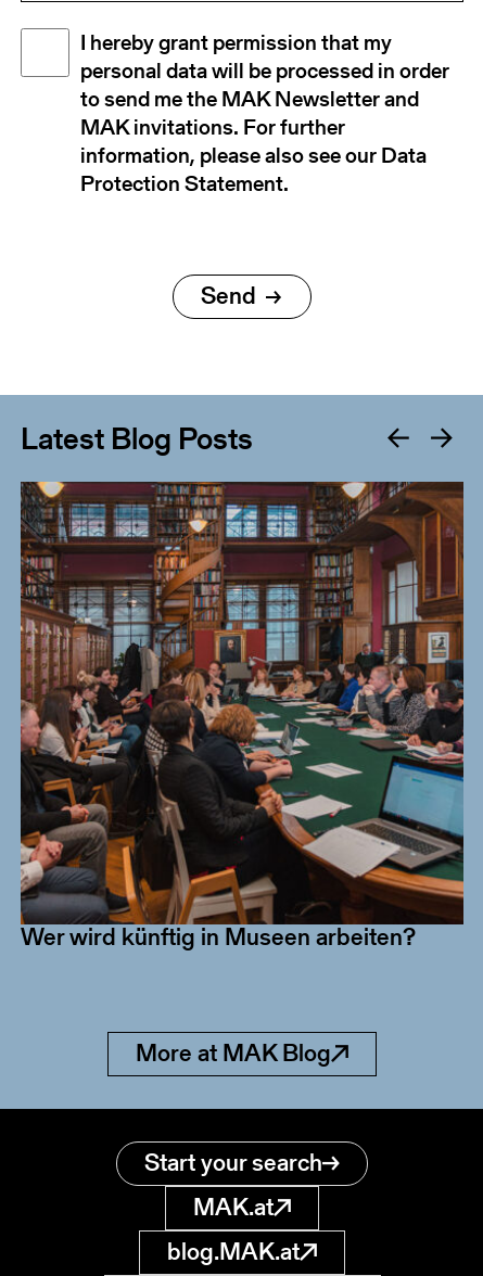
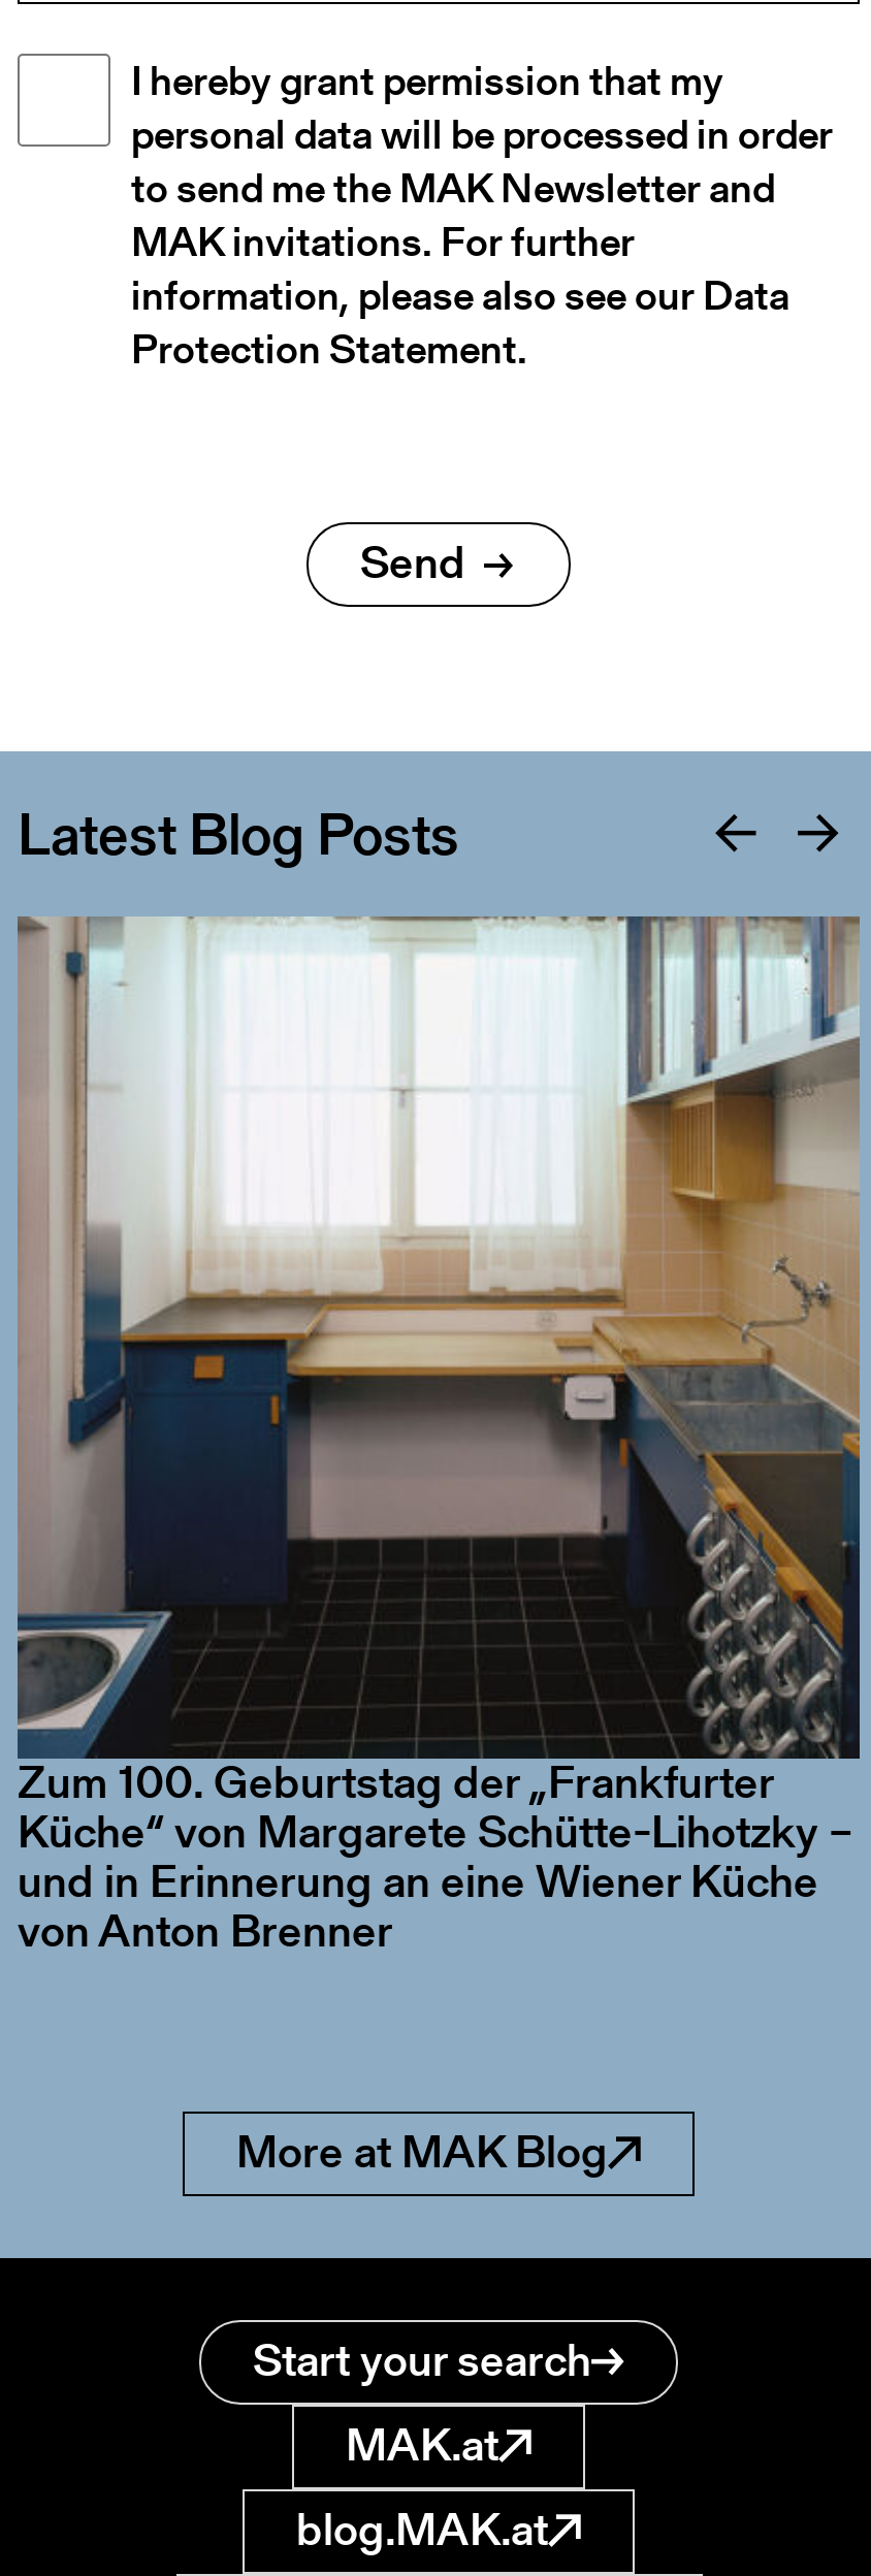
[20,481,465,859] [image] -> [18,916,862,1752] [image]
[21,920,416,954] Wer wird künftig in Museen arbeiten? -> [18,1750,853,1963] Zum 100. Geburtstag der „Frankfurter | Küche“ von Margarete Schütte-Lihotzky – | und in Erinnerung an eine Wiener Küche | von Anton Brenner

